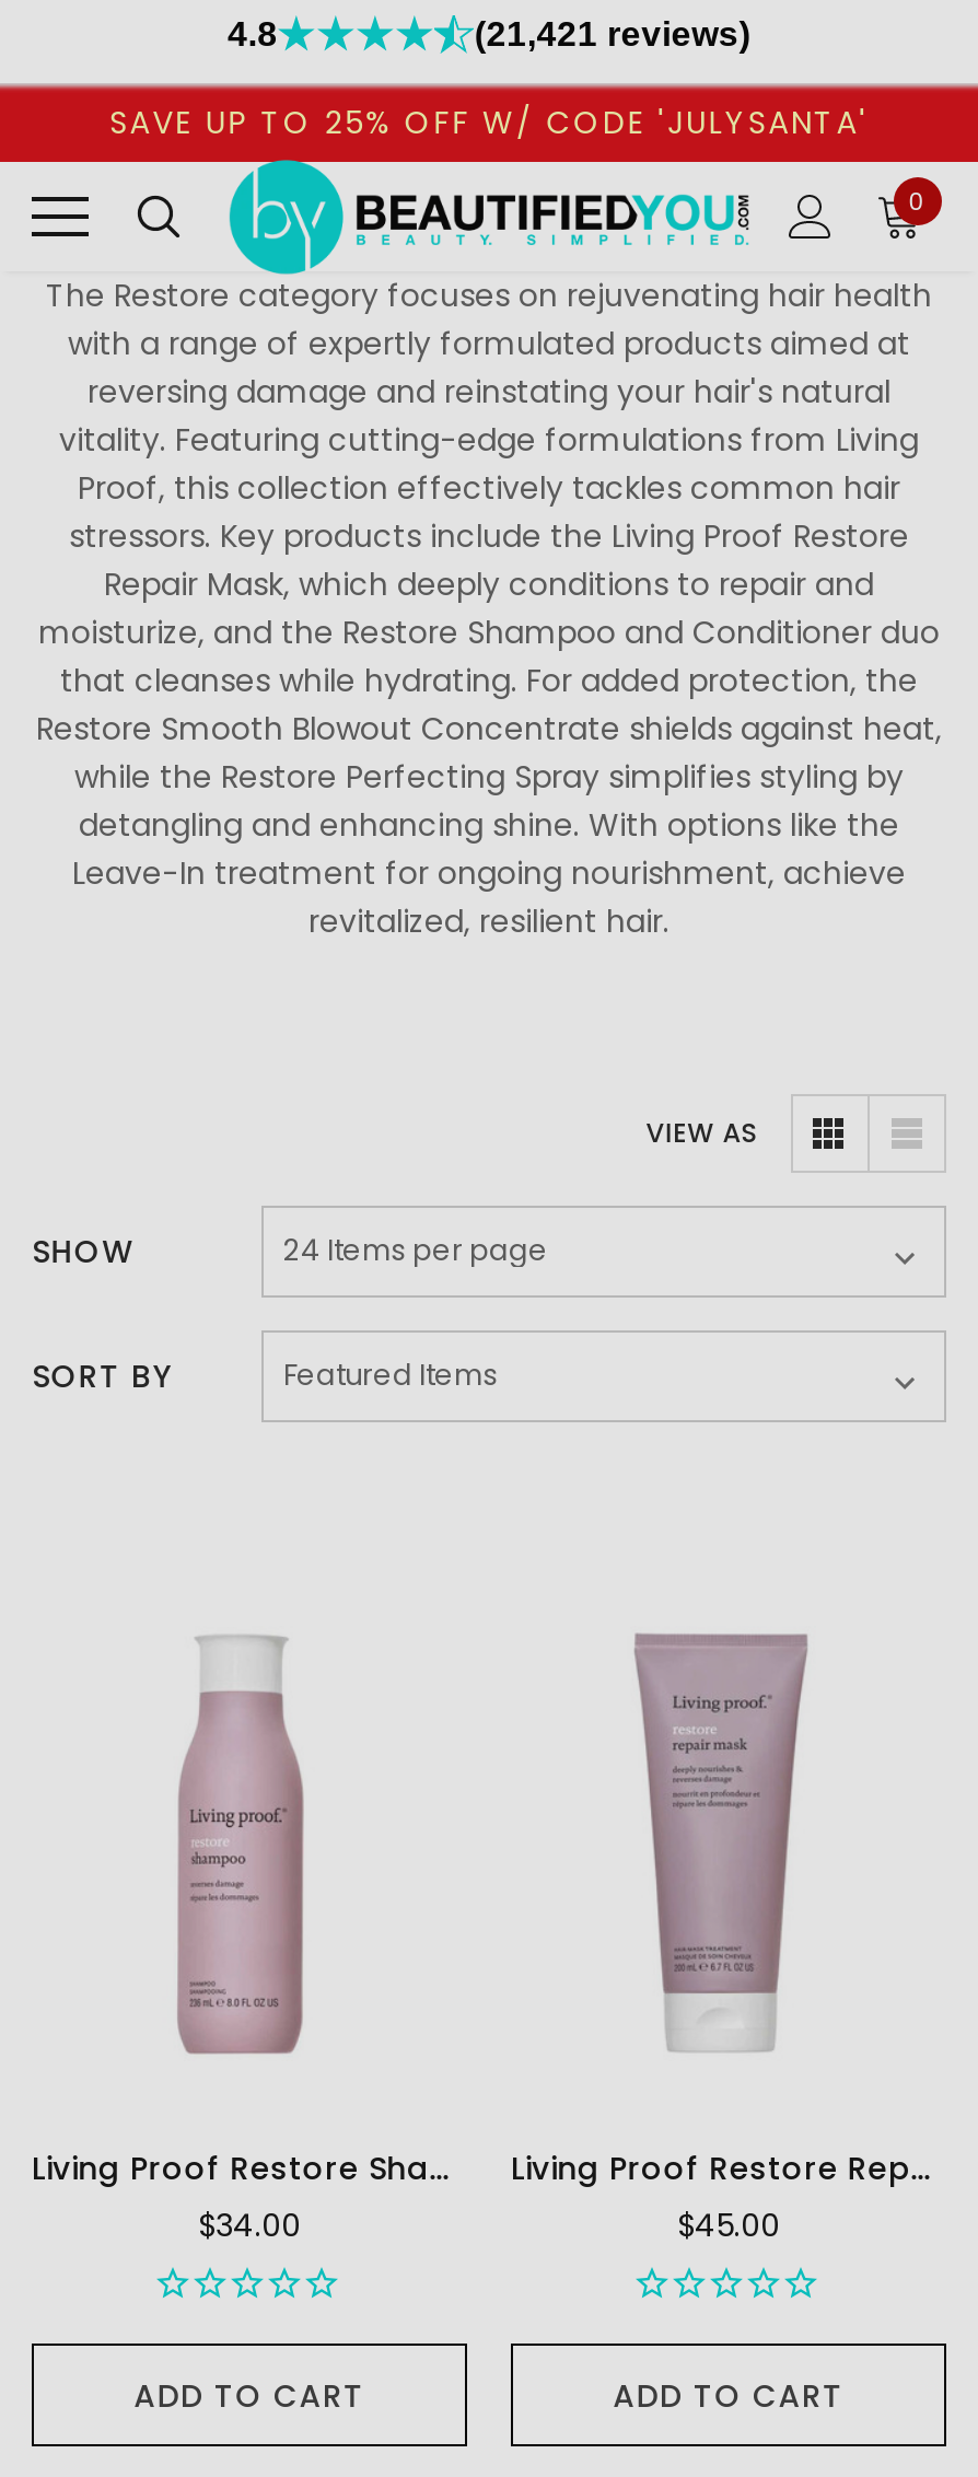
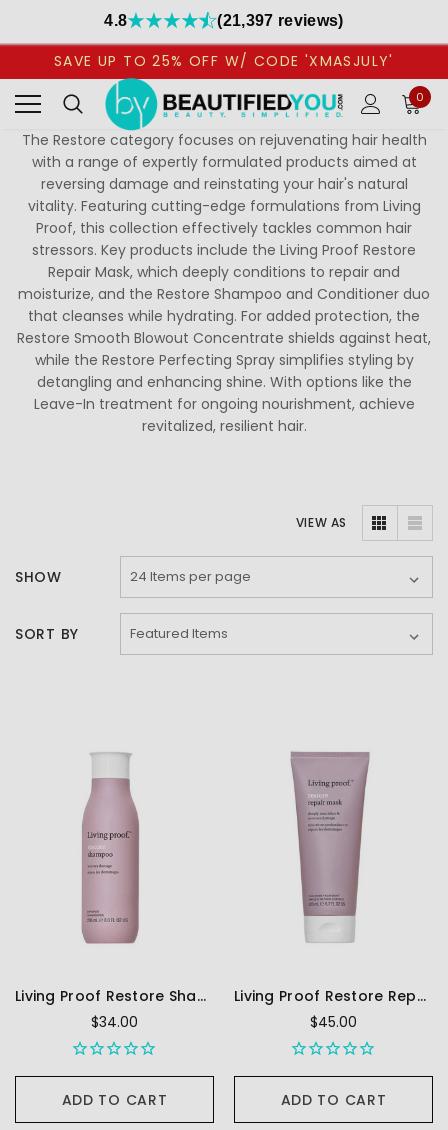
[475,15,750,53] (21,421 reviews) -> [217,12,343,29] (21,397 reviews)
[109,101,869,144] SAVE UP TO 25% OFF W/ CODE 'JULYSANTA' -> [54,51,394,71] SAVE UP TO 25% OFF W/ CODE 'XMASJULY'

